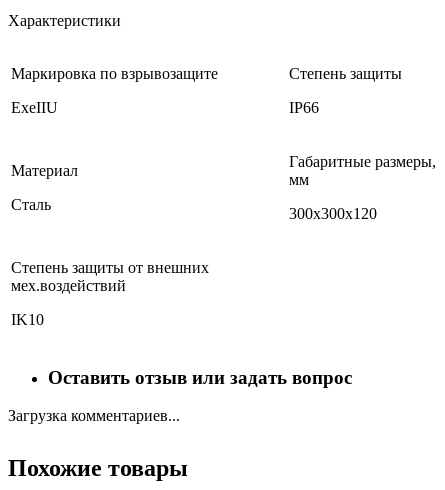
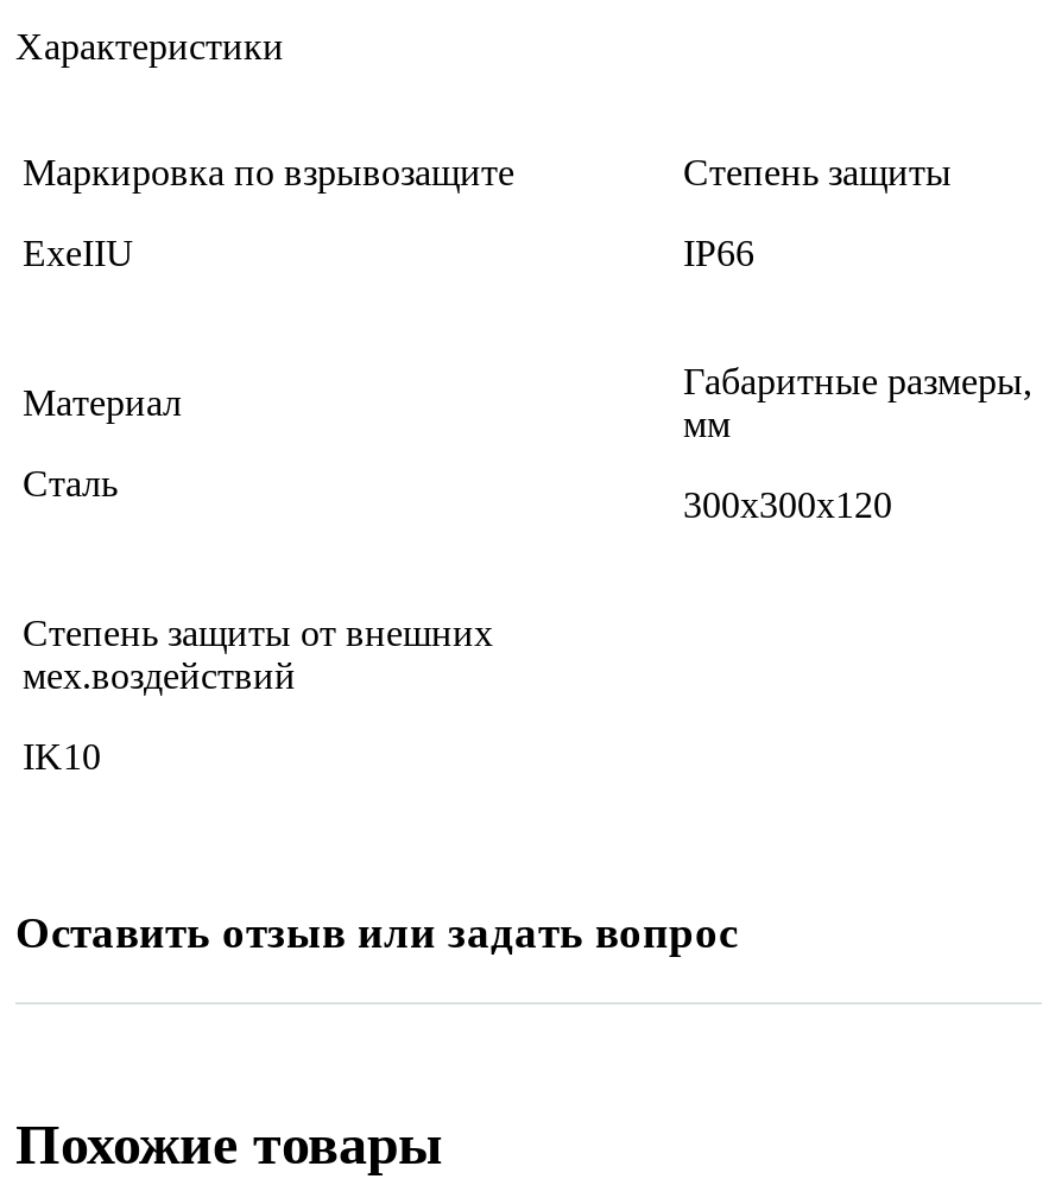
[8,407,180,424] Загрузка комментариев... -> none

